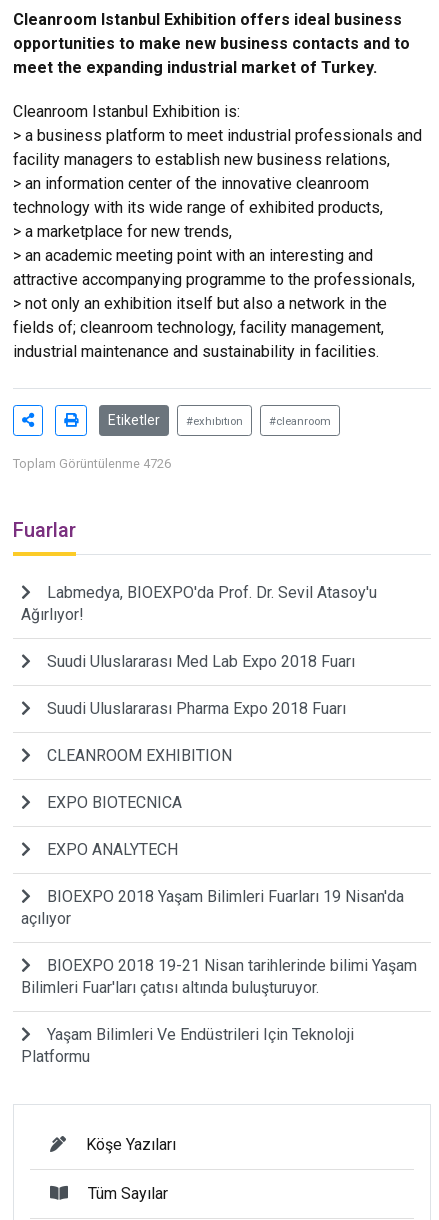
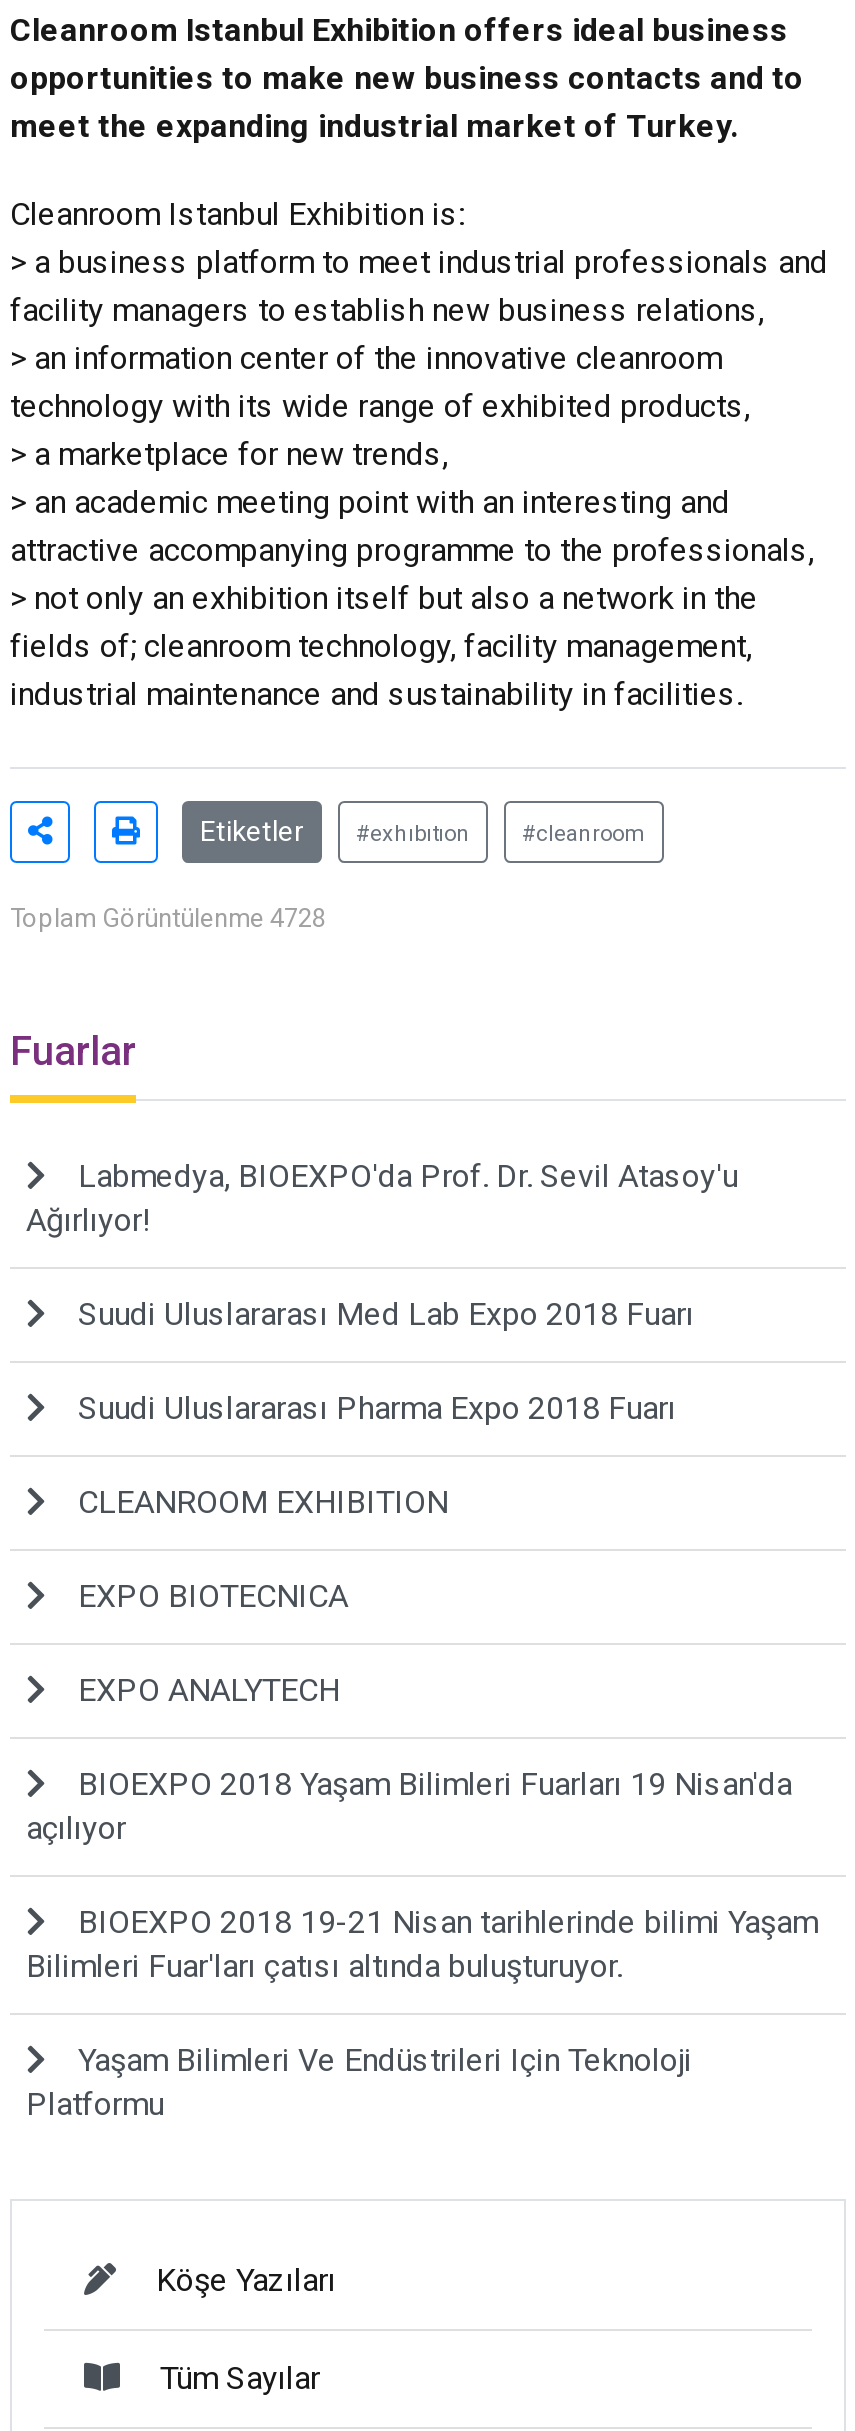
[13,456,171,471] Toplam Görüntülenme 4726 -> [10,904,326,934] Toplam Görüntülenme 4728

